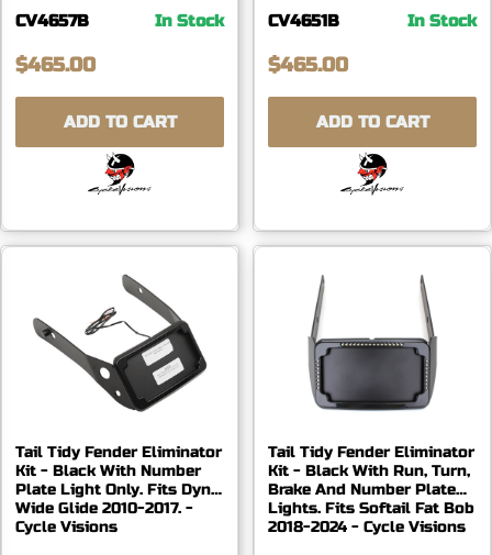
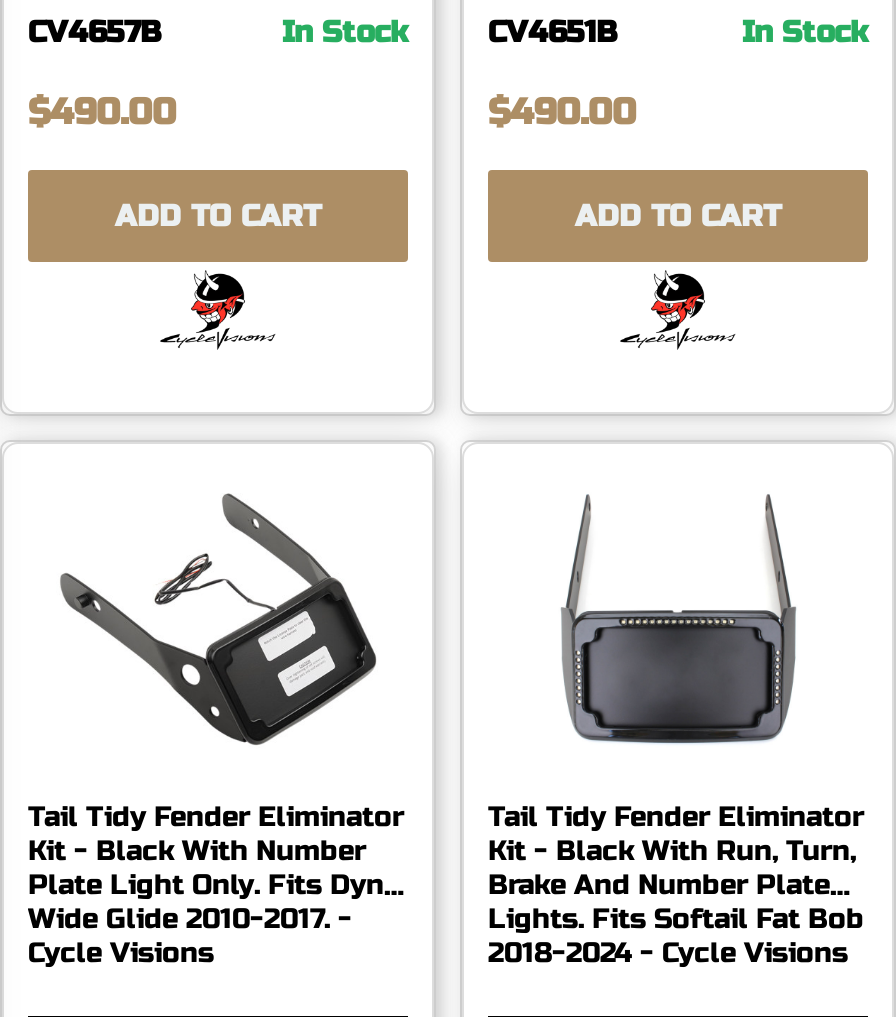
[15,53,96,77] $465.00 -> [28,91,176,135] $490.00
[268,53,348,77] $465.00 -> [488,91,636,135] $490.00

